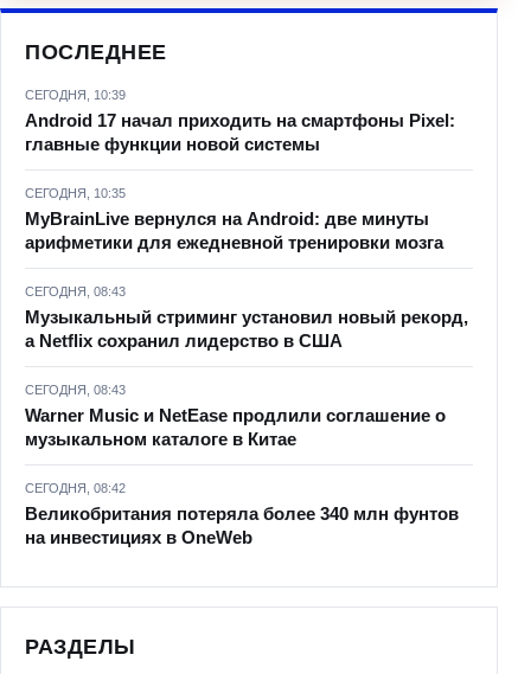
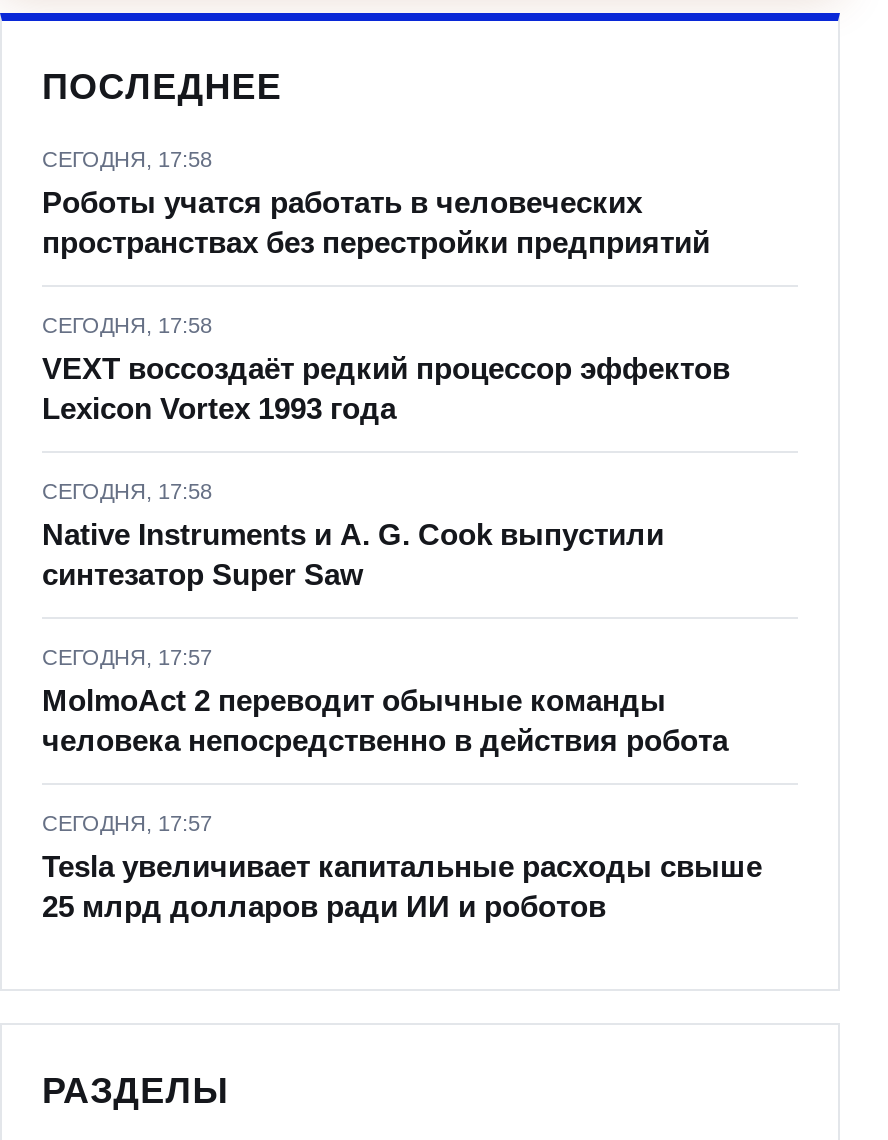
[25,88,455,154] СЕГОДНЯ, 10:39 | Android 17 начал приходить на смартфоны Pixel: | главные функции новой системы -> [42,147,710,259] СЕГОДНЯ, 17:58 | Роботы учатся работать в человеческих | пространствах без перестройки предприятий
[25,186,443,252] СЕГОДНЯ, 10:35 | MyBrainLive вернулся на Android: две минуты | арифметики для ежедневной тренировки мозга -> [42,313,730,425] СЕГОДНЯ, 17:58 | VEXT воссоздаёт редкий процессор эффектов | Lexicon Vortex 1993 года
[25,284,468,351] СЕГОДНЯ, 08:43 | Музыкальный стриминг установил новый рекорд, | а Netflix сохранил лидерство в США -> [42,479,664,591] СЕГОДНЯ, 17:58 | Native Instruments и A. G. Cook выпустили | синтезатор Super Saw
[25,383,446,449] СЕГОДНЯ, 08:43 | Warner Music и NetEase продлили соглашение о | музыкальном каталоге в Китае -> [42,645,728,757] СЕГОДНЯ, 17:57 | MolmoAct 2 переводит обычные команды | человека непосредственно в действия робота
[25,481,459,547] СЕГОДНЯ, 08:42 | Великобритания потеряла более 340 млн фунтов | на инвестициях в OneWeb -> [42,811,762,923] СЕГОДНЯ, 17:57 | Tesla увеличивает капитальные расходы свыше | 25 млрд долларов ради ИИ и роботов

